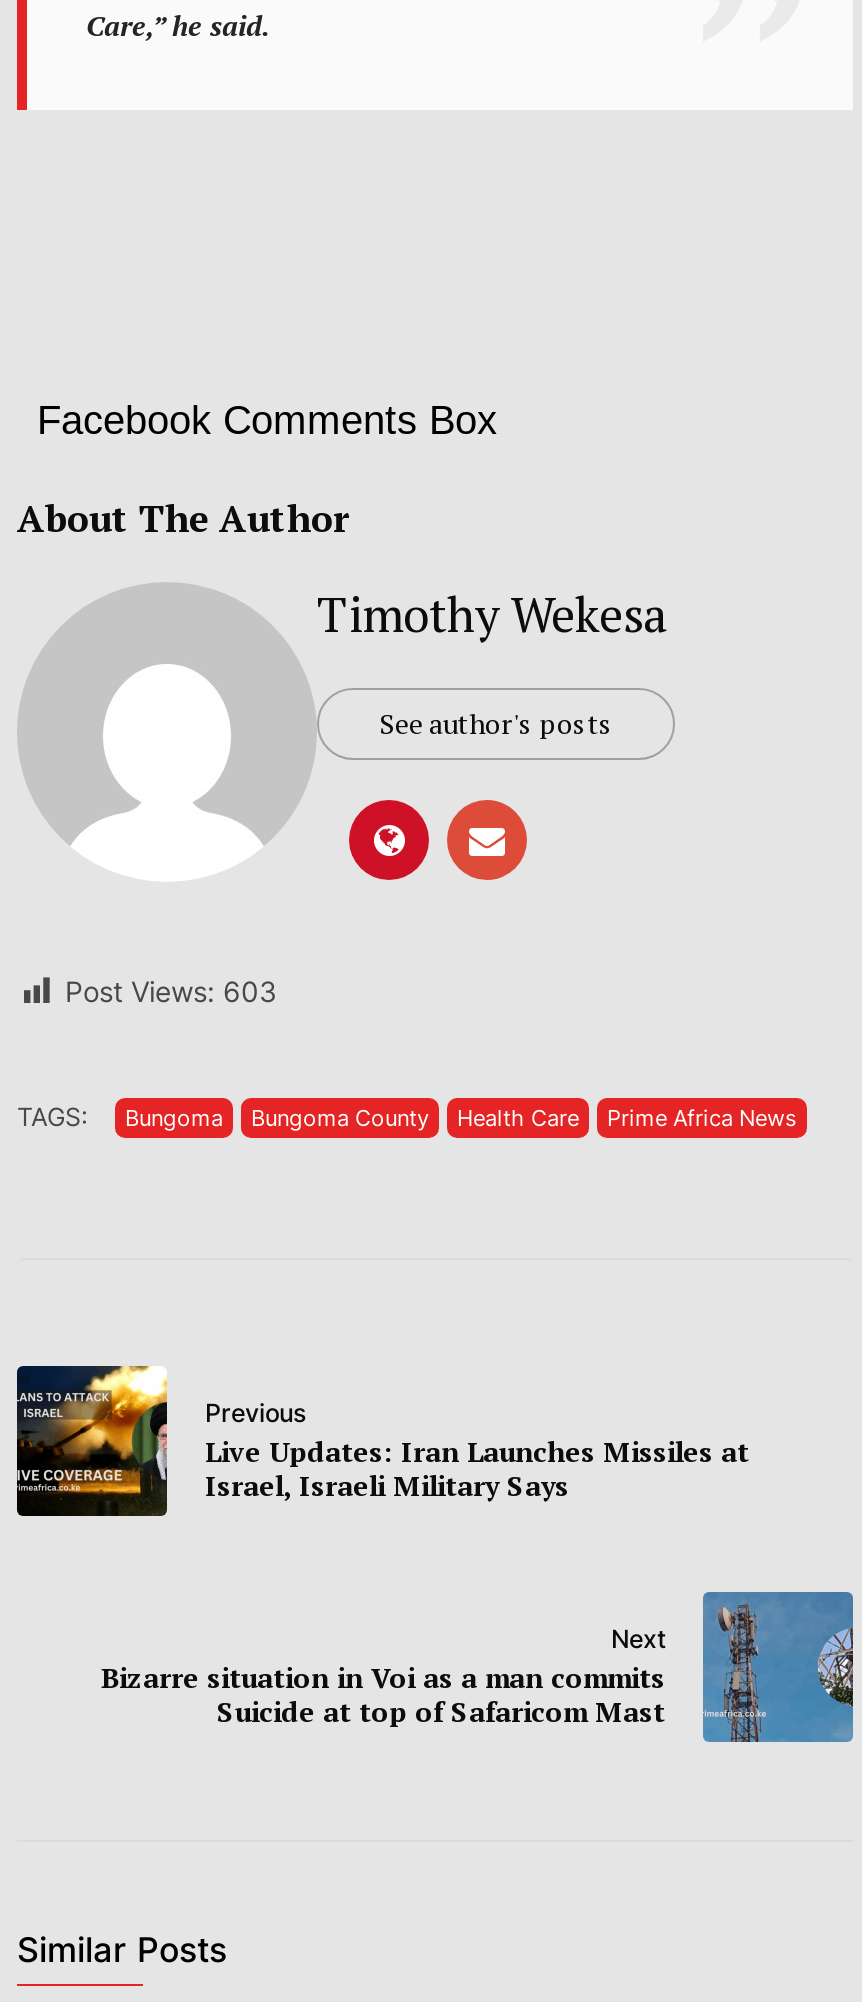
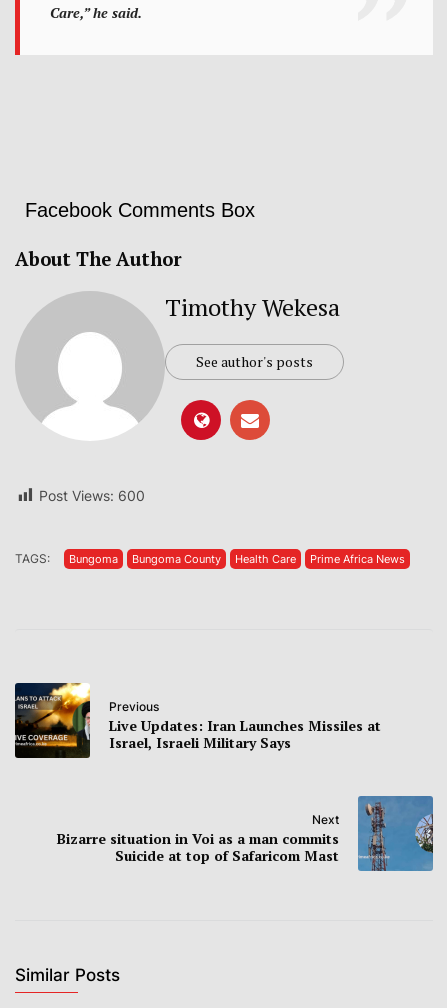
[65,974,277,1008] Post Views: 603 -> [39,487,145,504] Post Views: 600

